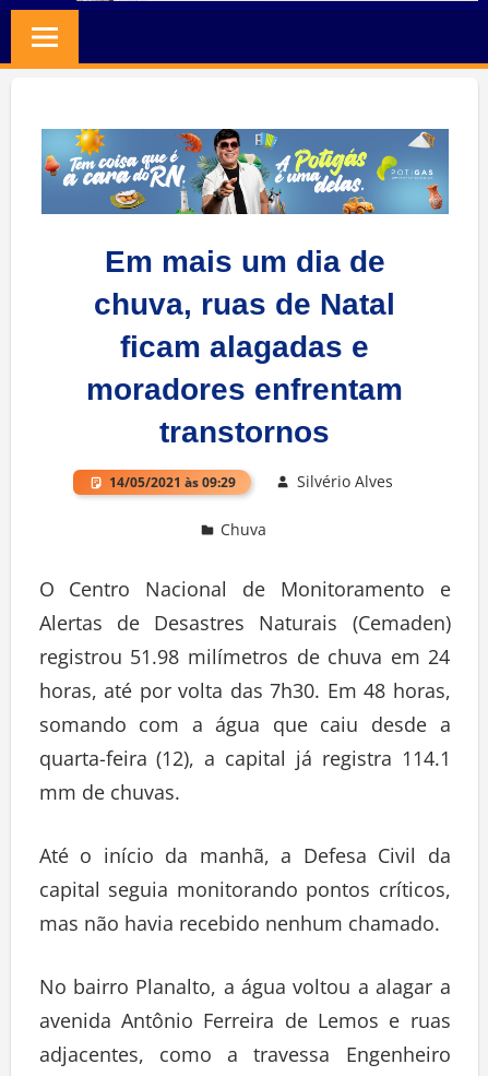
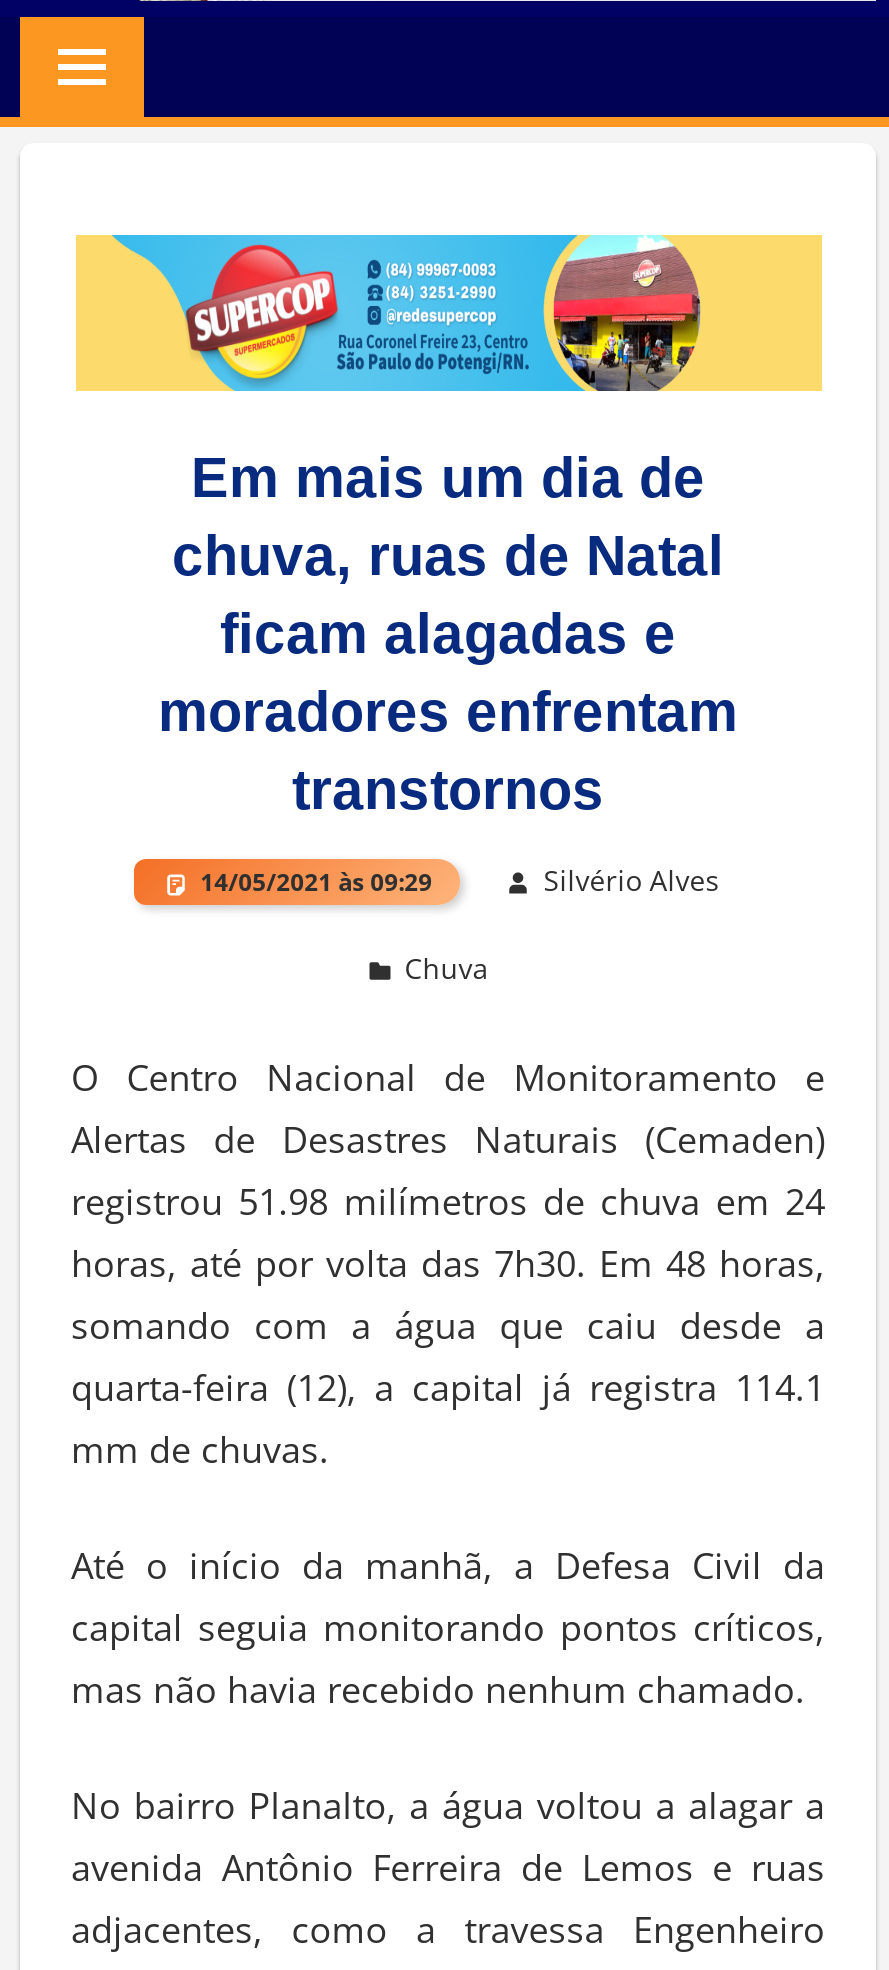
[40,128,450,215] [image] -> [74,232,824,392] [image]

